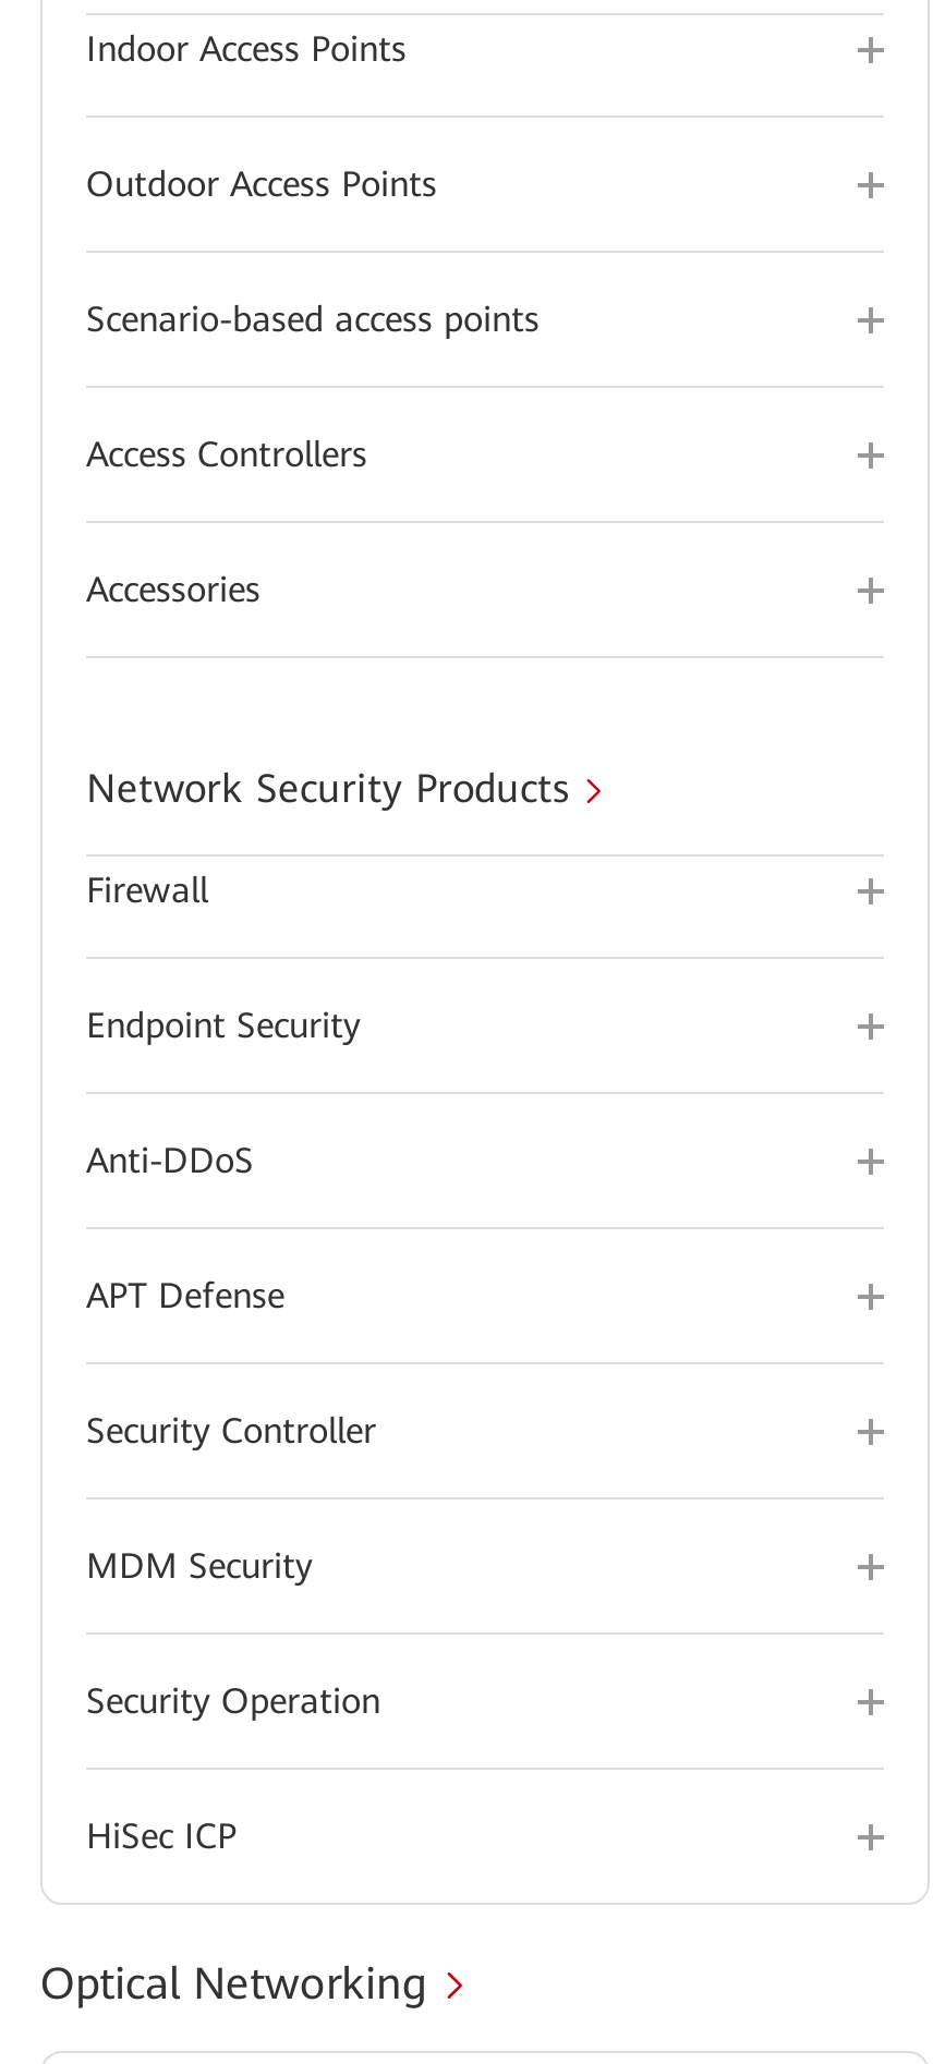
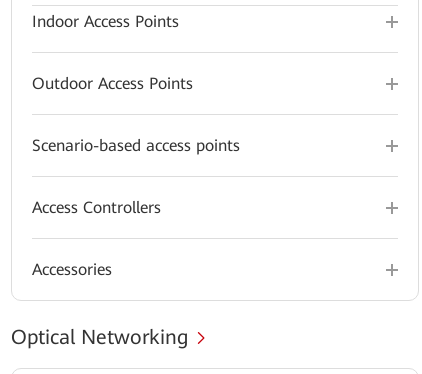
[86,765,570,1857] Network Security Products | Firewall | Endpoint Security | Anti-DDoS | APT Defense | Security Controller | MDM Security | Security Operation | HiSec ICP -> none

